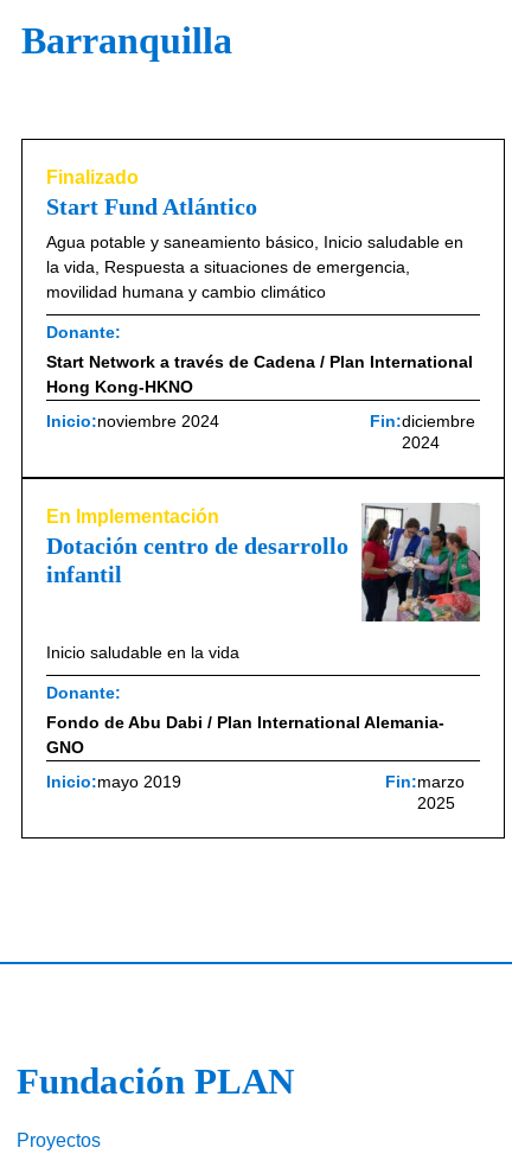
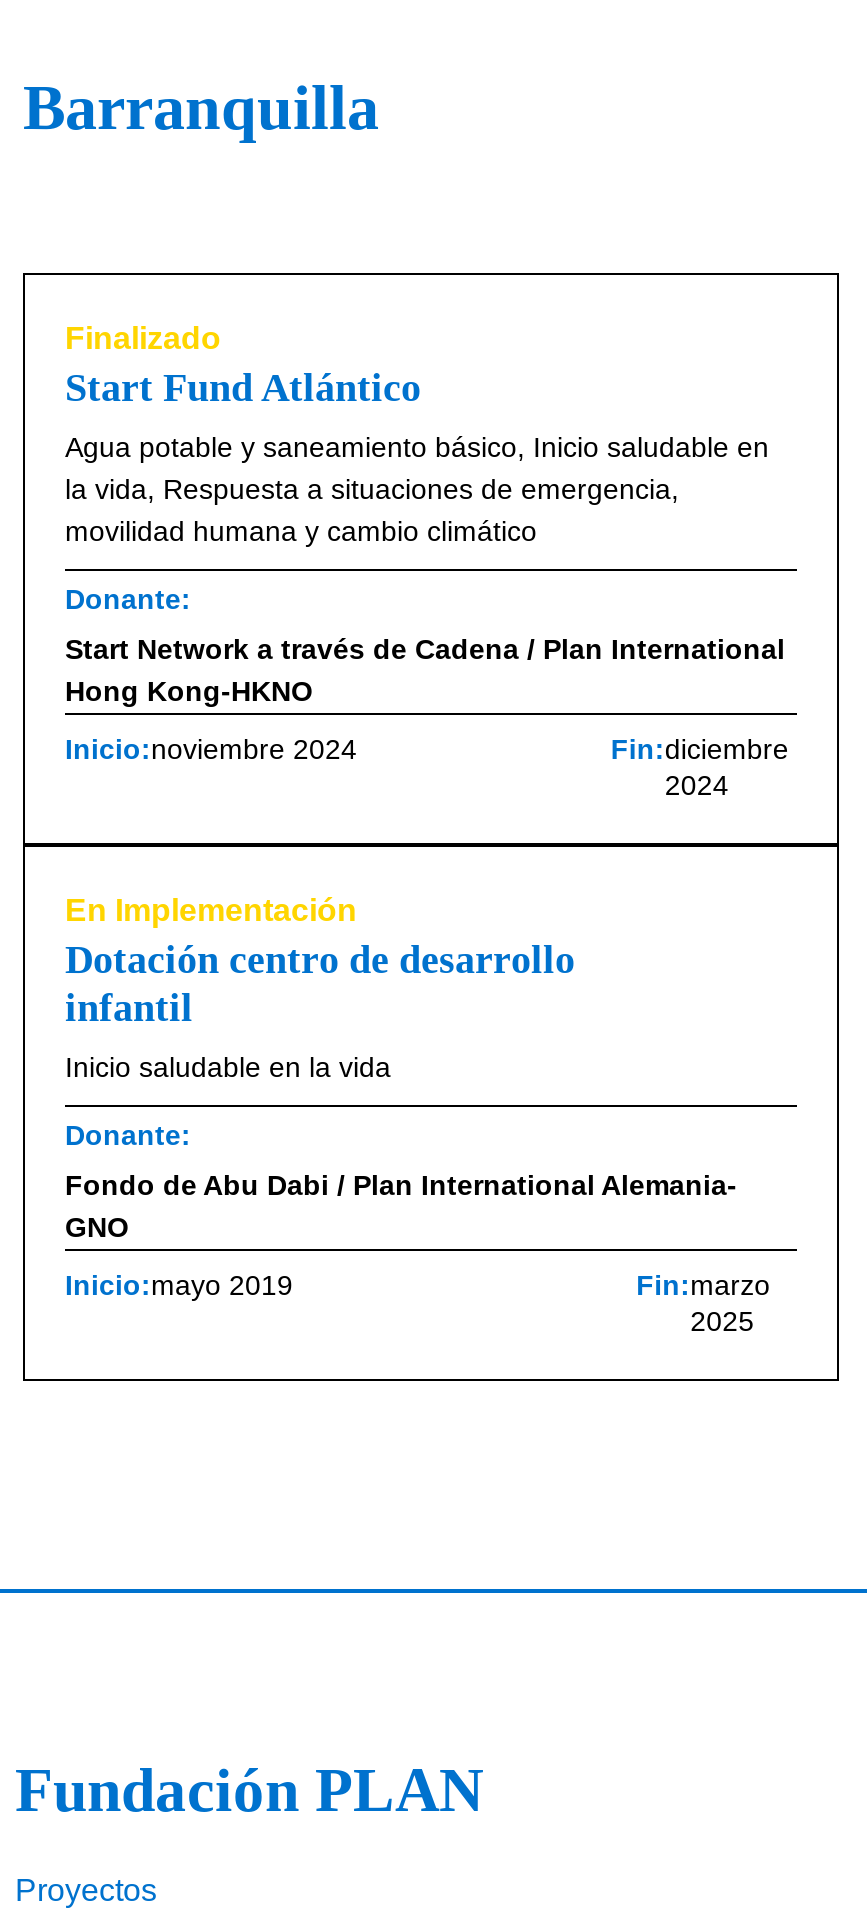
[360,502,481,623] [image] -> none

